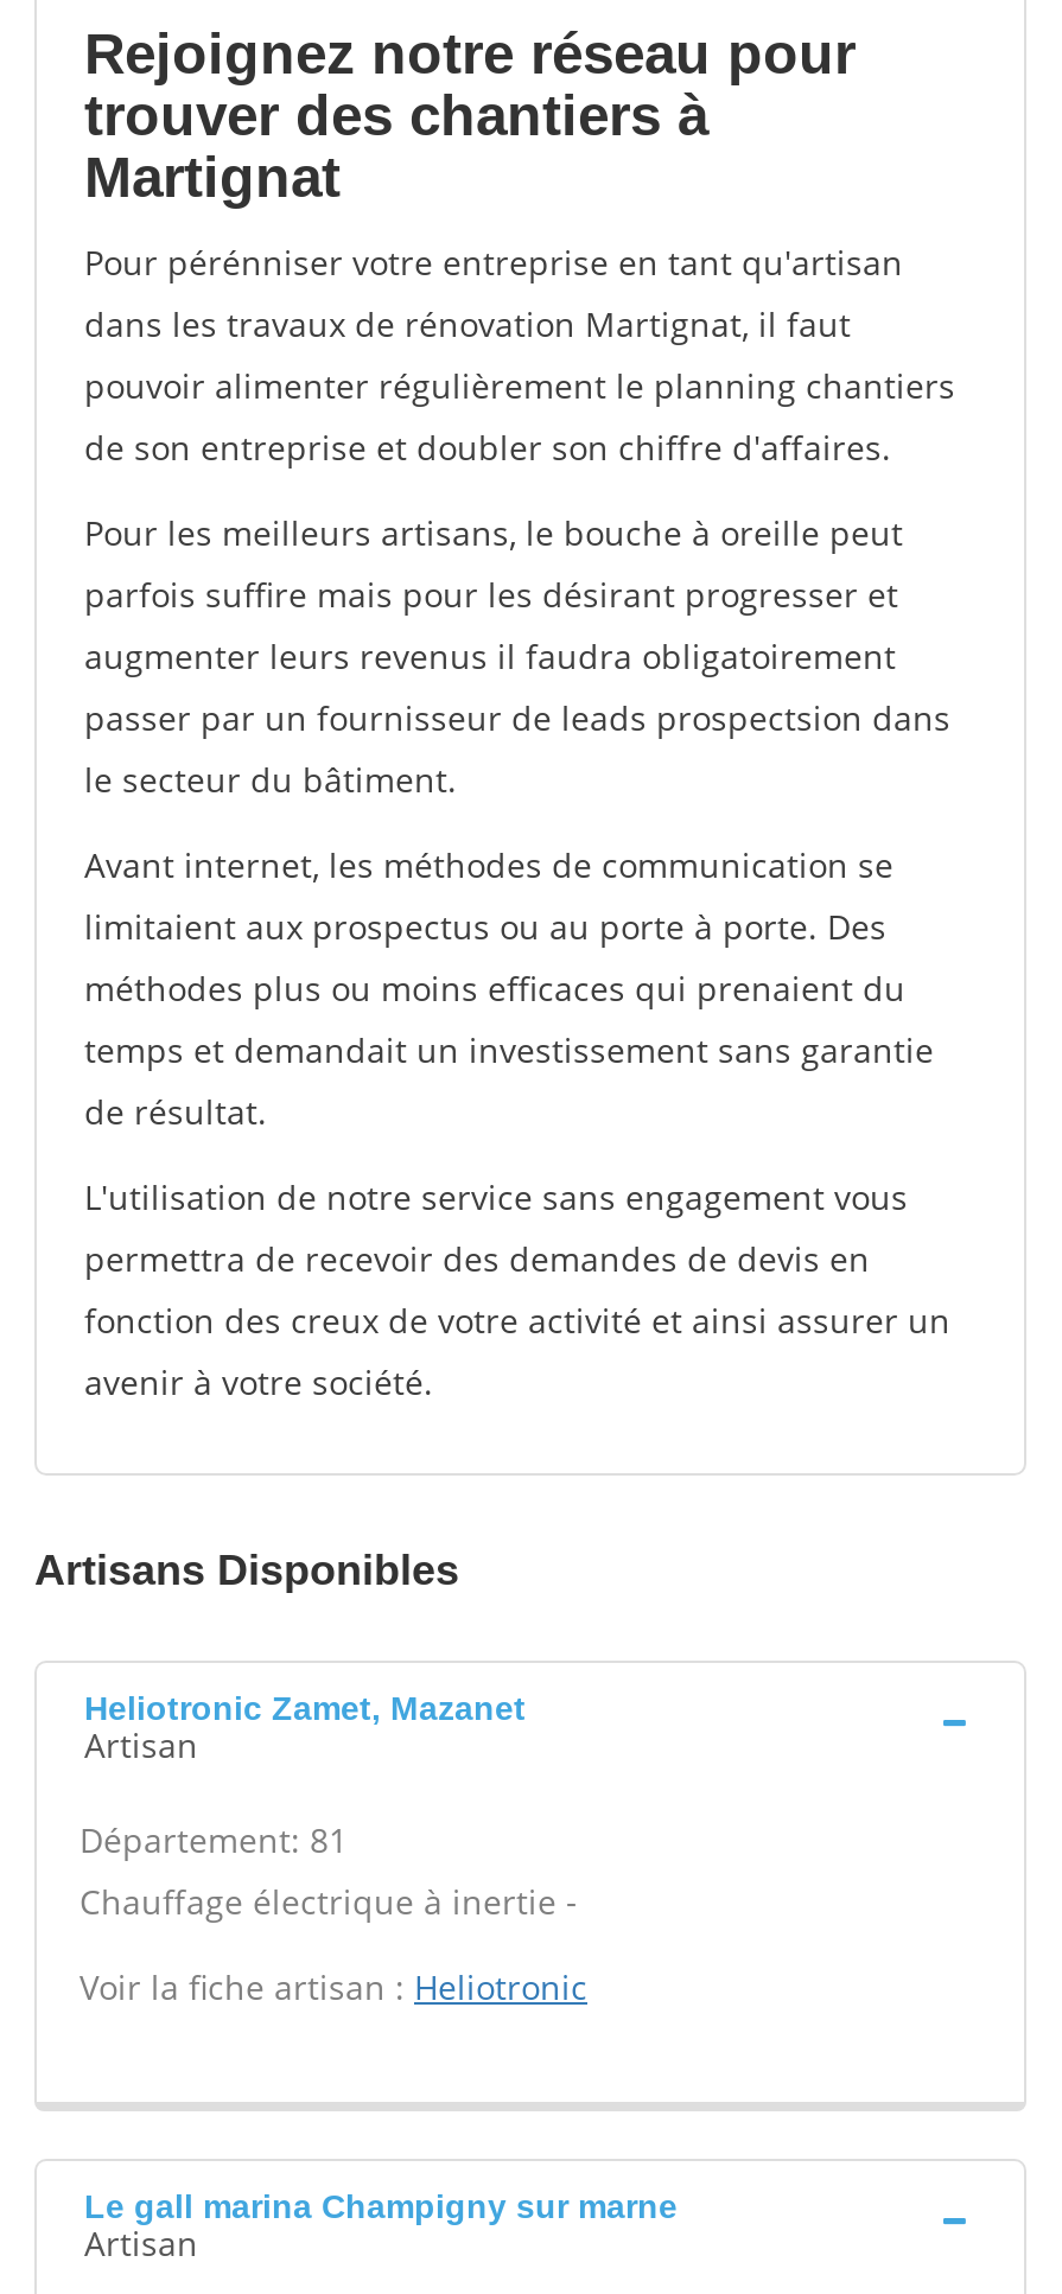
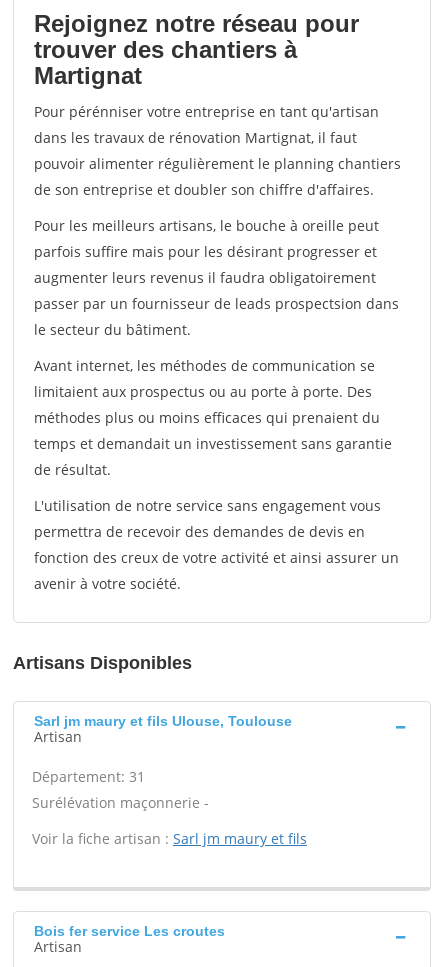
[84,1689,526,1727] Heliotronic Zamet, Mazanet -> [34,713,292,729] Sarl jm maury et fils Ulouse, Toulouse
[80,1817,578,1924] Département: 81 | Chauffage électrique à inertie - -> [32,767,209,812] Département: 31 | Surélévation maçonnerie -
[80,1964,587,2009] Voir la fiche artisan : Heliotronic -> [32,829,307,848] Voir la fiche artisan : Sarl jm maury et fils
[84,2187,678,2225] Le gall marina Champigny sur marne -> [34,923,225,939] Bois fer service Les croutes

